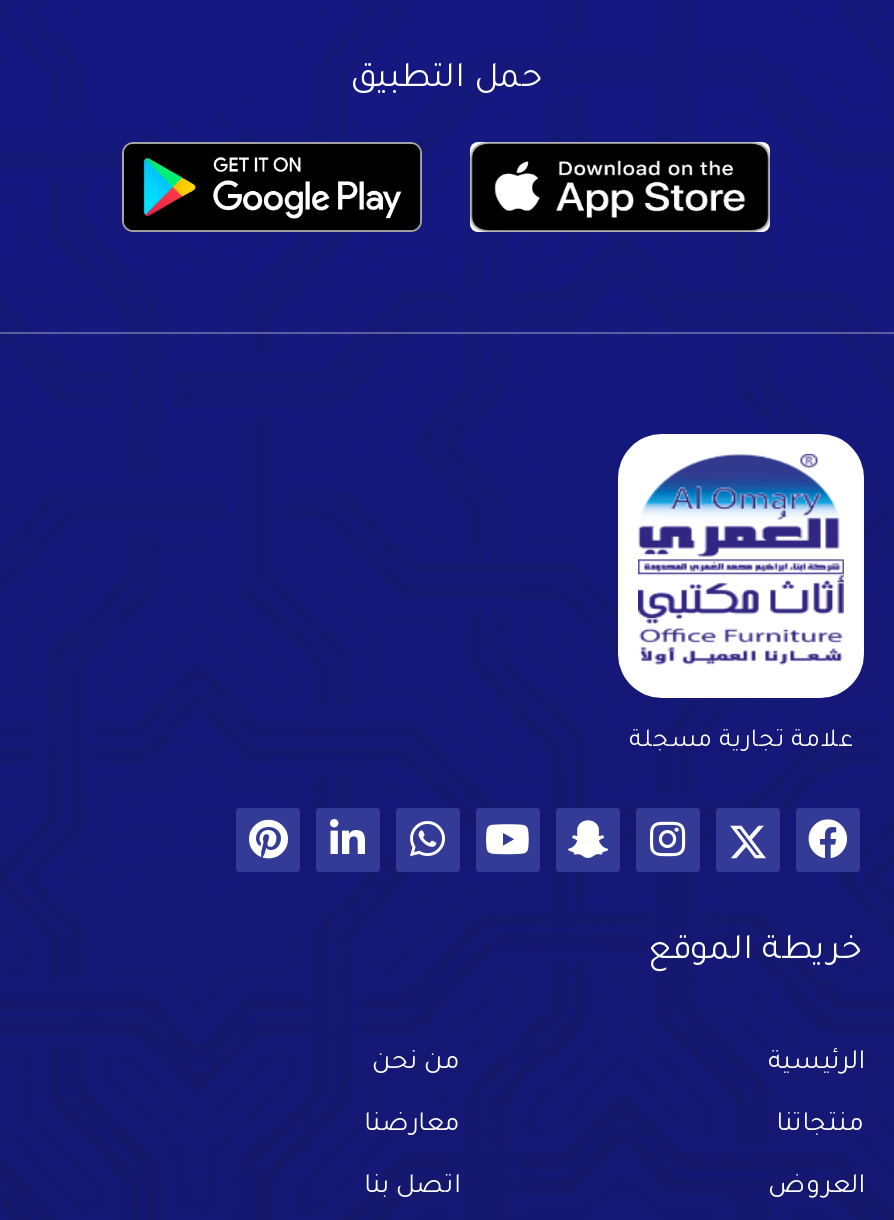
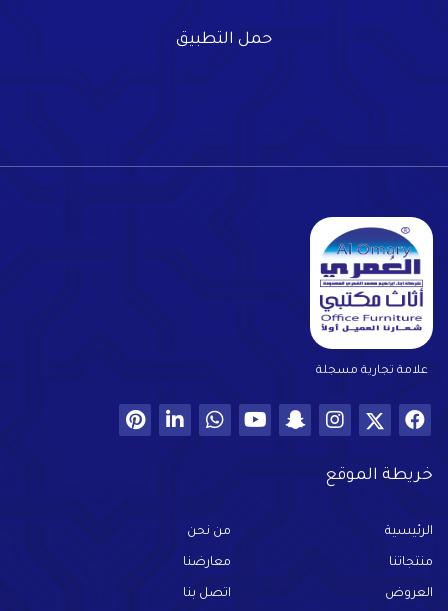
[120,140,424,234] [image] -> none
[468,140,772,234] [image] -> none

